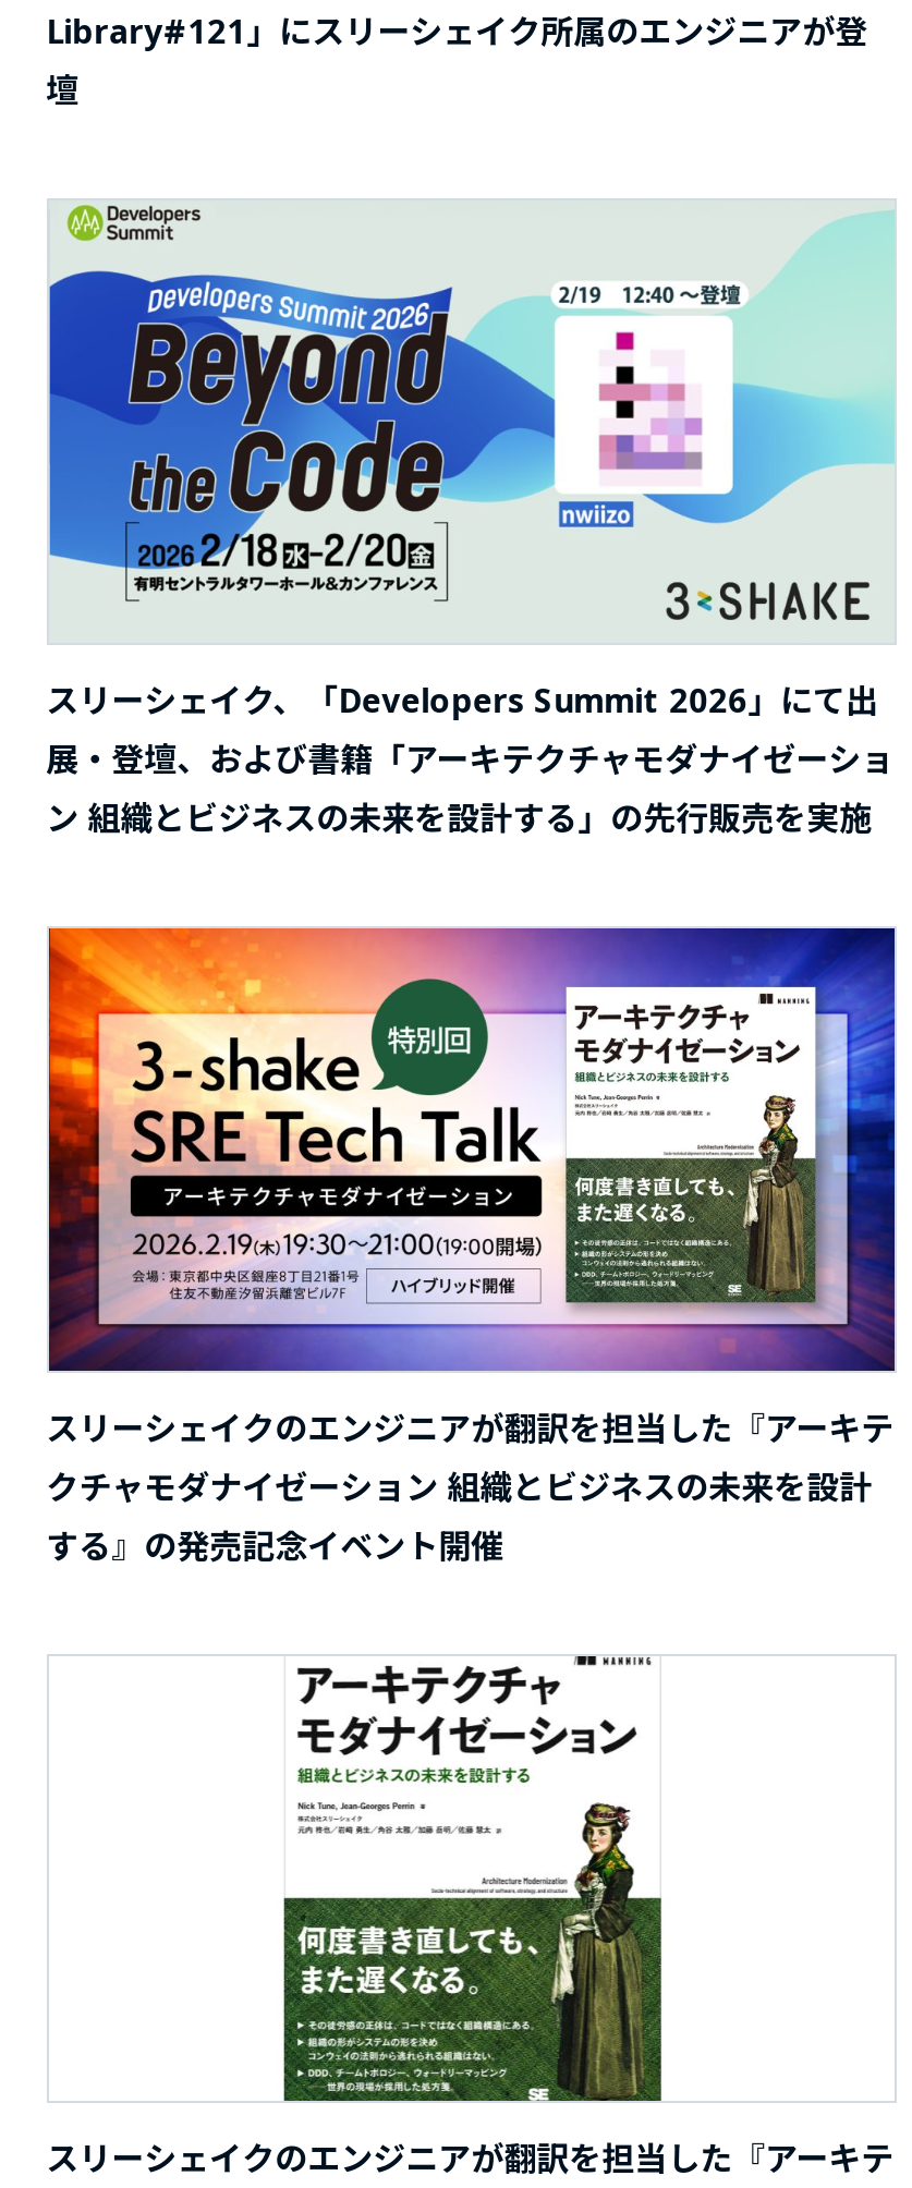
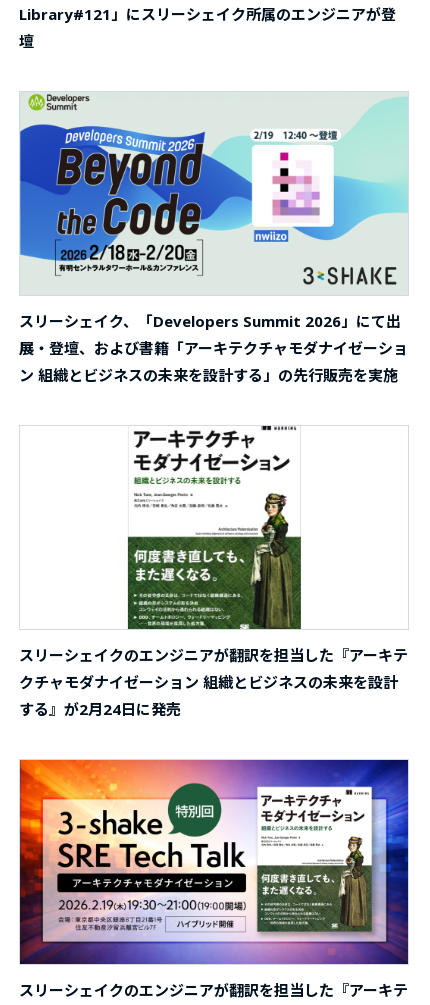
moved [47,926,897,1373] -> [19,759,409,965]: [image]
[46,1524,504,1568] する』の発売記念イベント開催 -> [19,699,181,719] する』が2月24日に発売
moved [49,1654,895,2103] -> [20,425,408,630]: [image]

